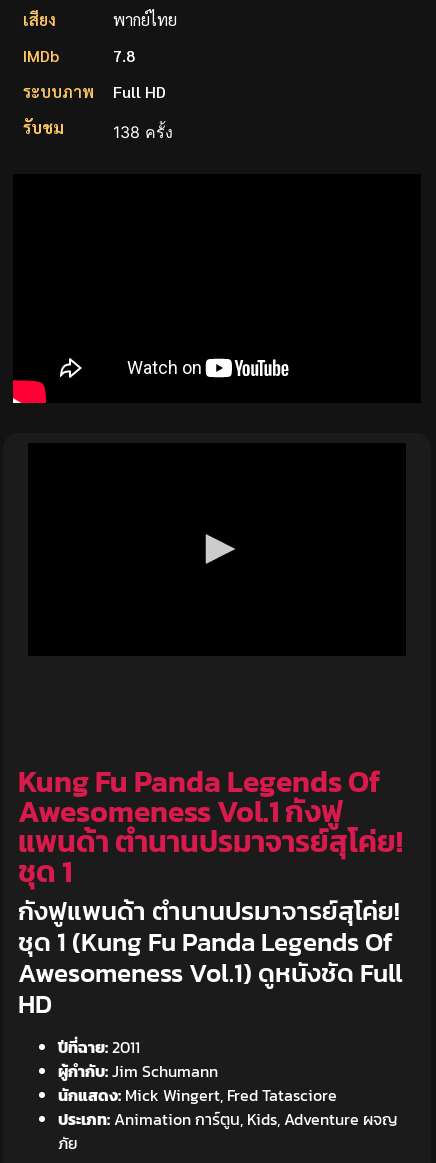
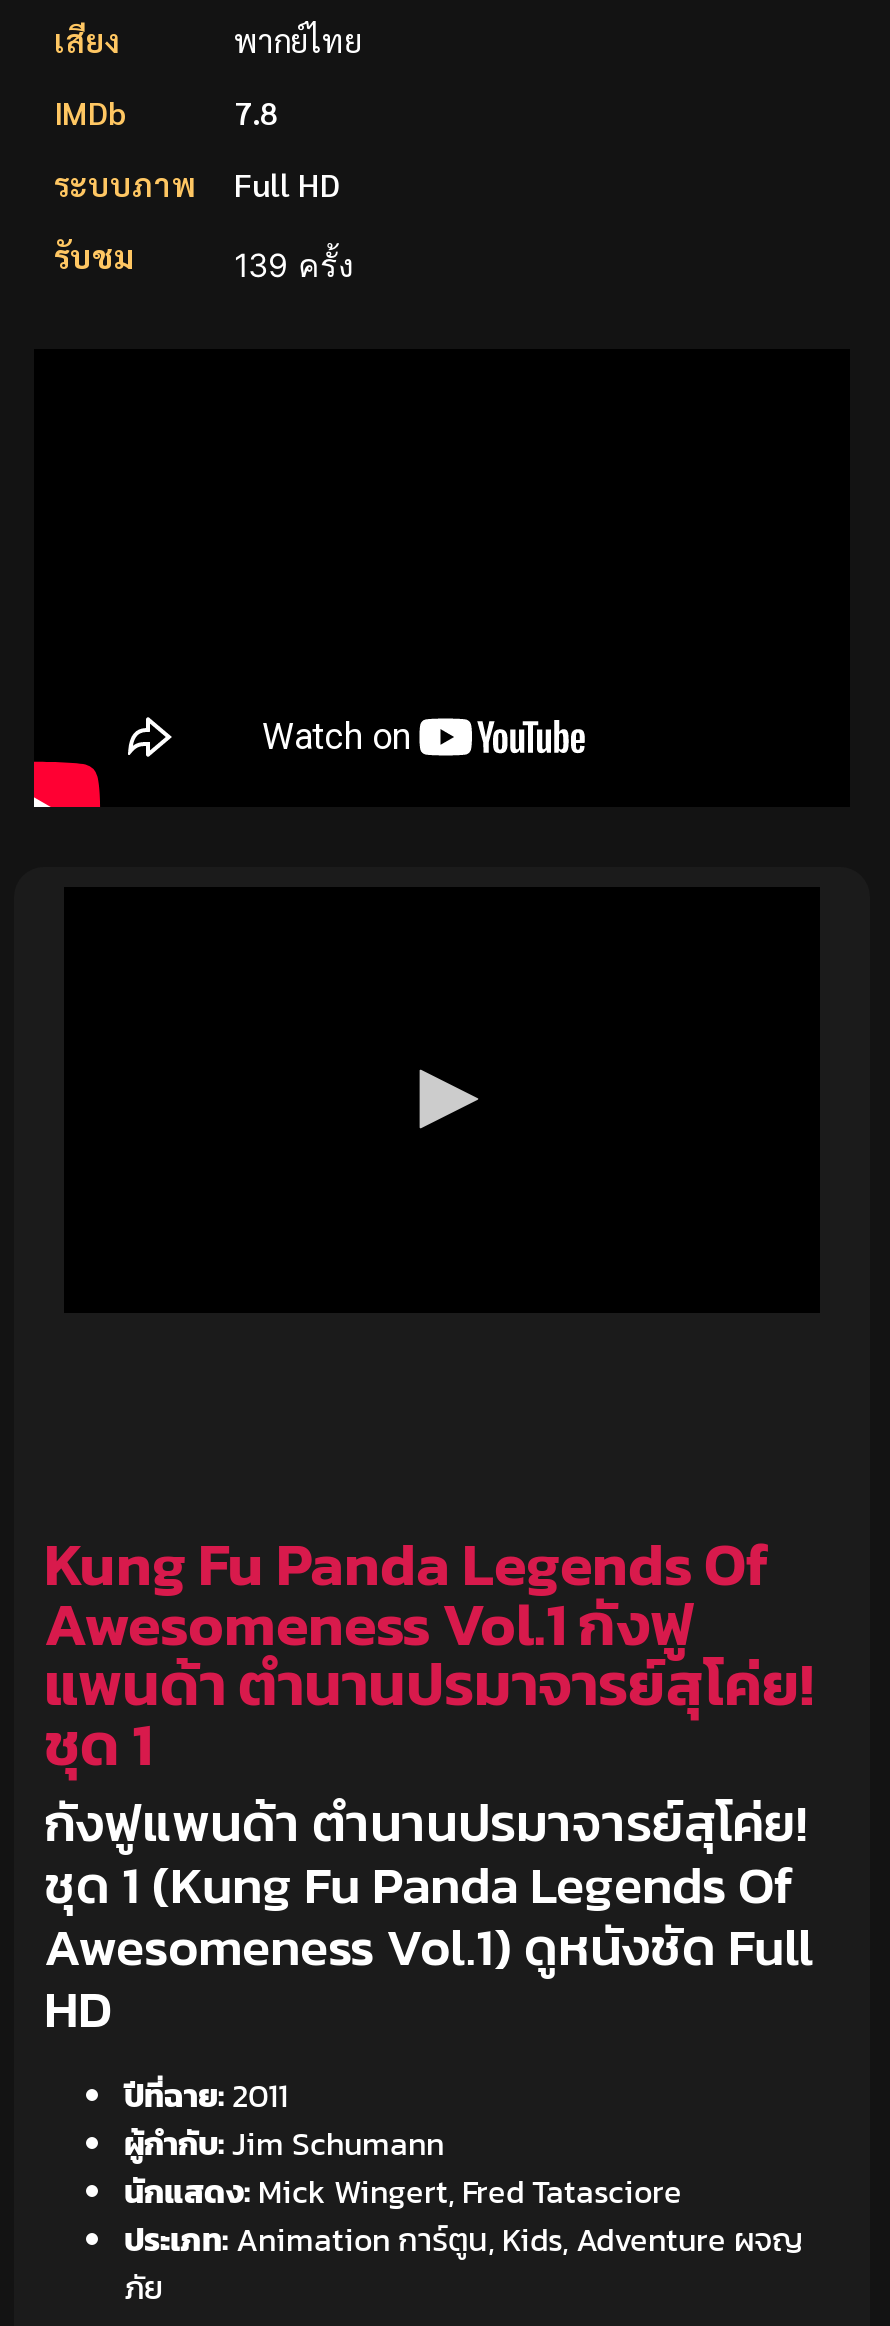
[113,121,173,141] 138 ครั้ง -> [234,244,354,284] 139 ครั้ง

